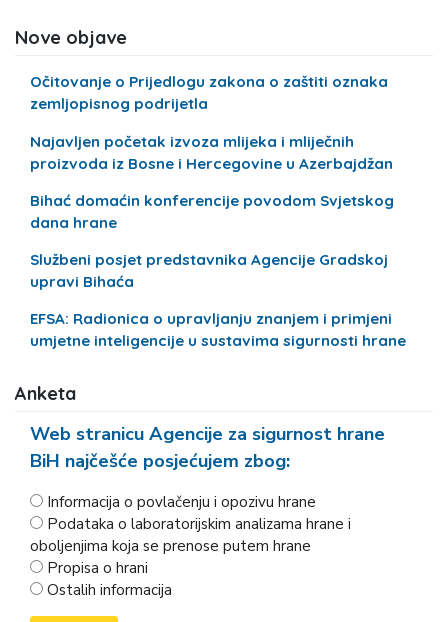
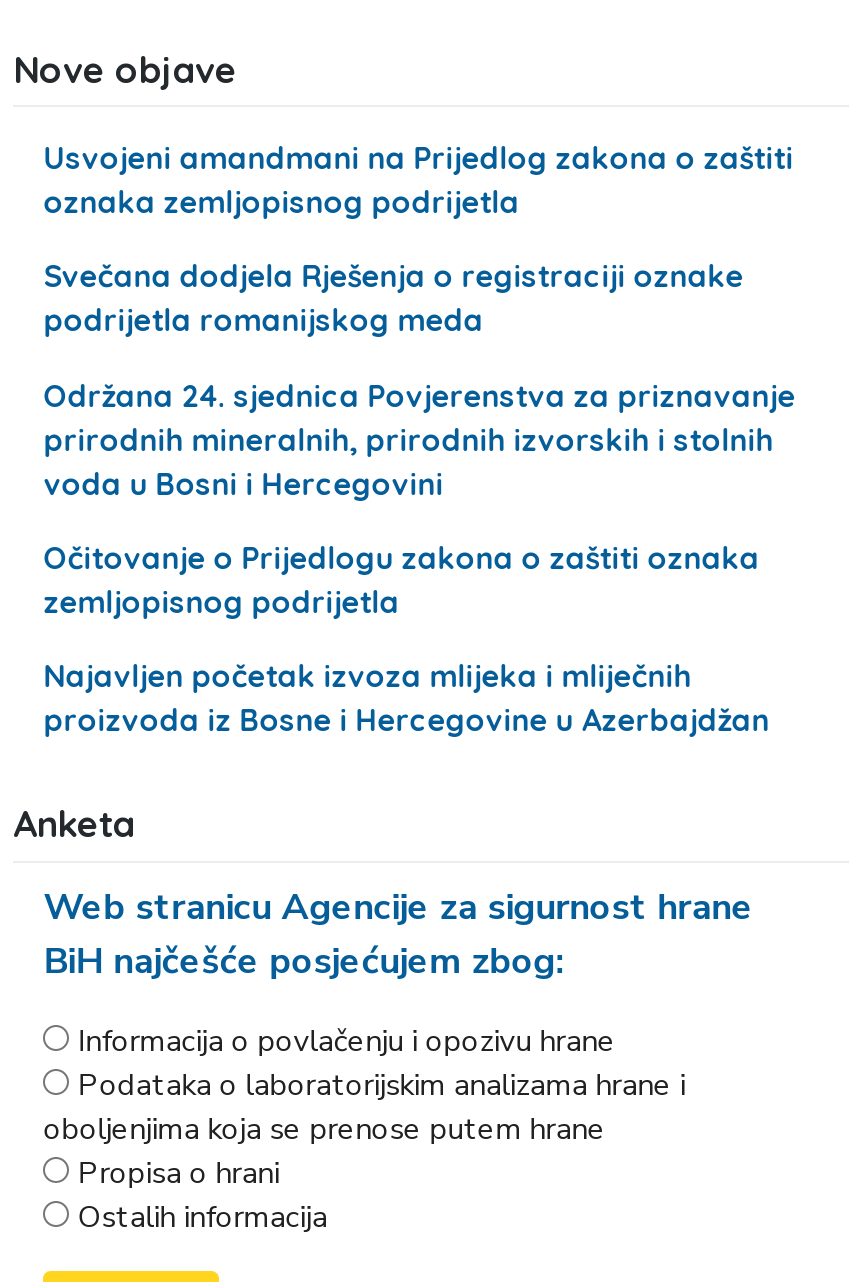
none -> [43,140,795,503] Usvojeni amandmani na Prijedlog zakona o zaštiti | oznaka zemljopisnog podrijetla | Svečana dodjela Rješenja o registraciji oznake | podrijetla romanijskog meda | Održana 24. sjednica Povjerenstva za priznavanje | prirodnih mineralnih, prirodnih izvorskih i stolnih | voda u Bosni i Hercegovini
moved [30,72,393,173] -> [43,539,769,739]: Očitovanje o Prijedlogu zakona o zaštiti oznaka | zemljopisnog podrijetla | Najavljen početak izvoza mlijeka i mliječnih | proizvoda iz Bosne i Hercegovine u Azerbajdžan
[30,191,406,350] Bihać domaćin konferencije povodom Svjetskog | dana hrane | Službeni posjet predstavnika Agencije Gradskoj | upravi Bihaća | EFSA: Radionica o upravljanju znanjem i primjeni | umjetne inteligencije u sustavima sigurnosti hrane -> none

